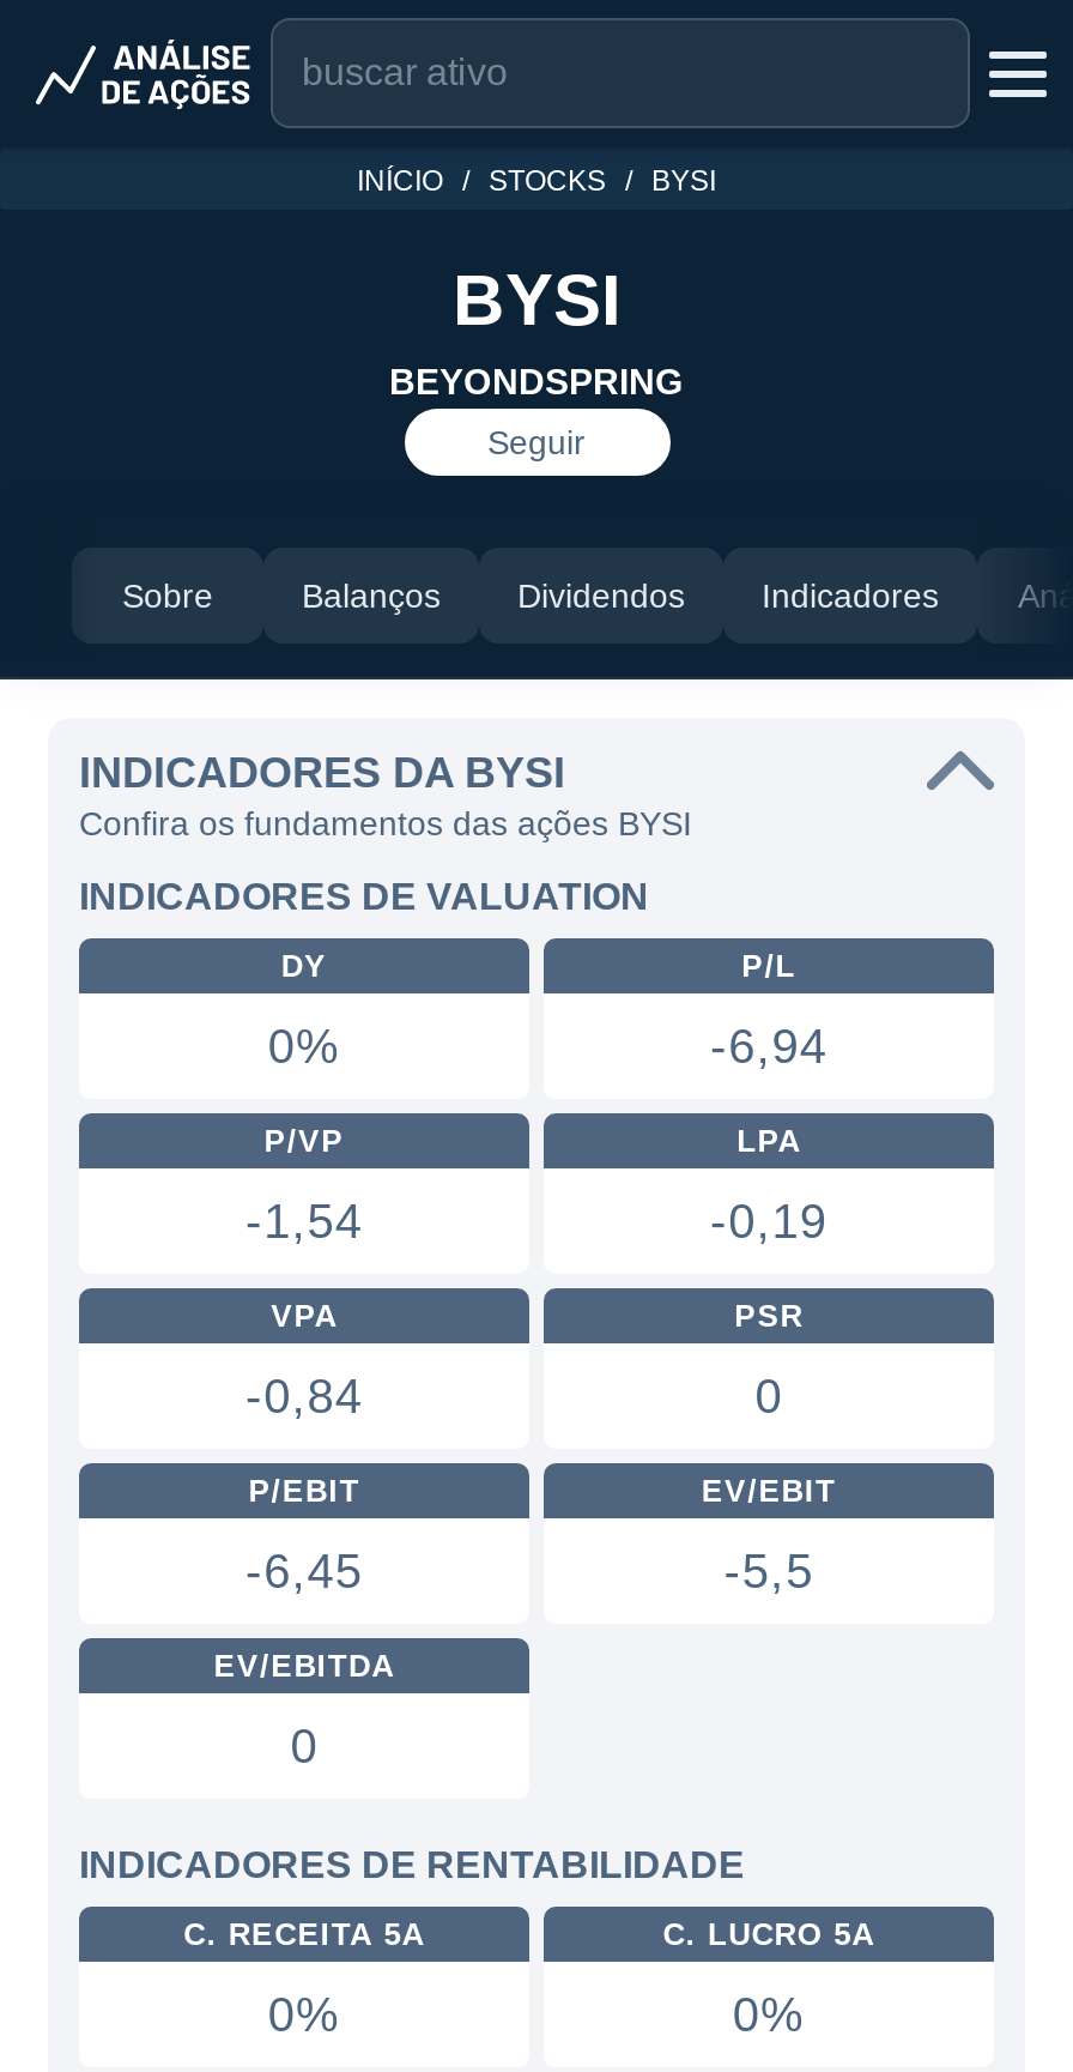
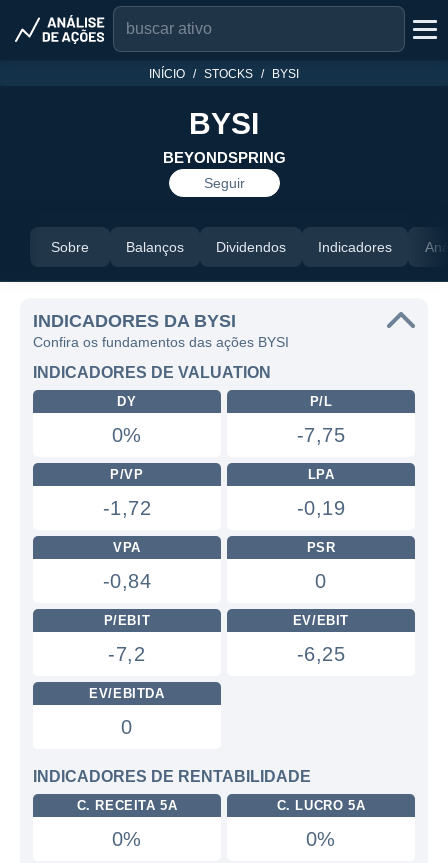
[710,1020,828,1073] -6,94 -> [296,424,345,446] -7,75
[245,1195,363,1248] -1,54 -> [102,497,151,519] -1,72
[245,1545,363,1597] -6,45 -> [108,643,146,665] -7,2
[724,1545,814,1597] -5,5 -> [296,643,345,665] -6,25

